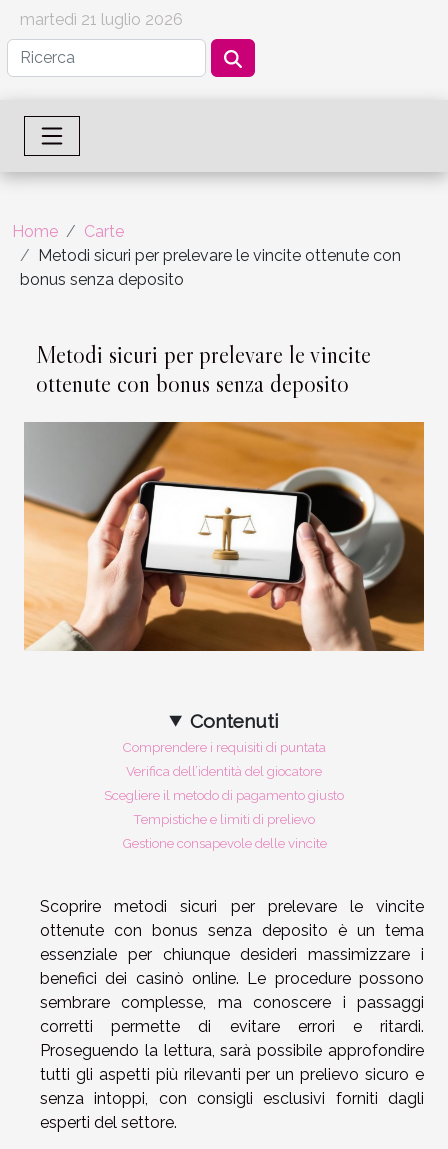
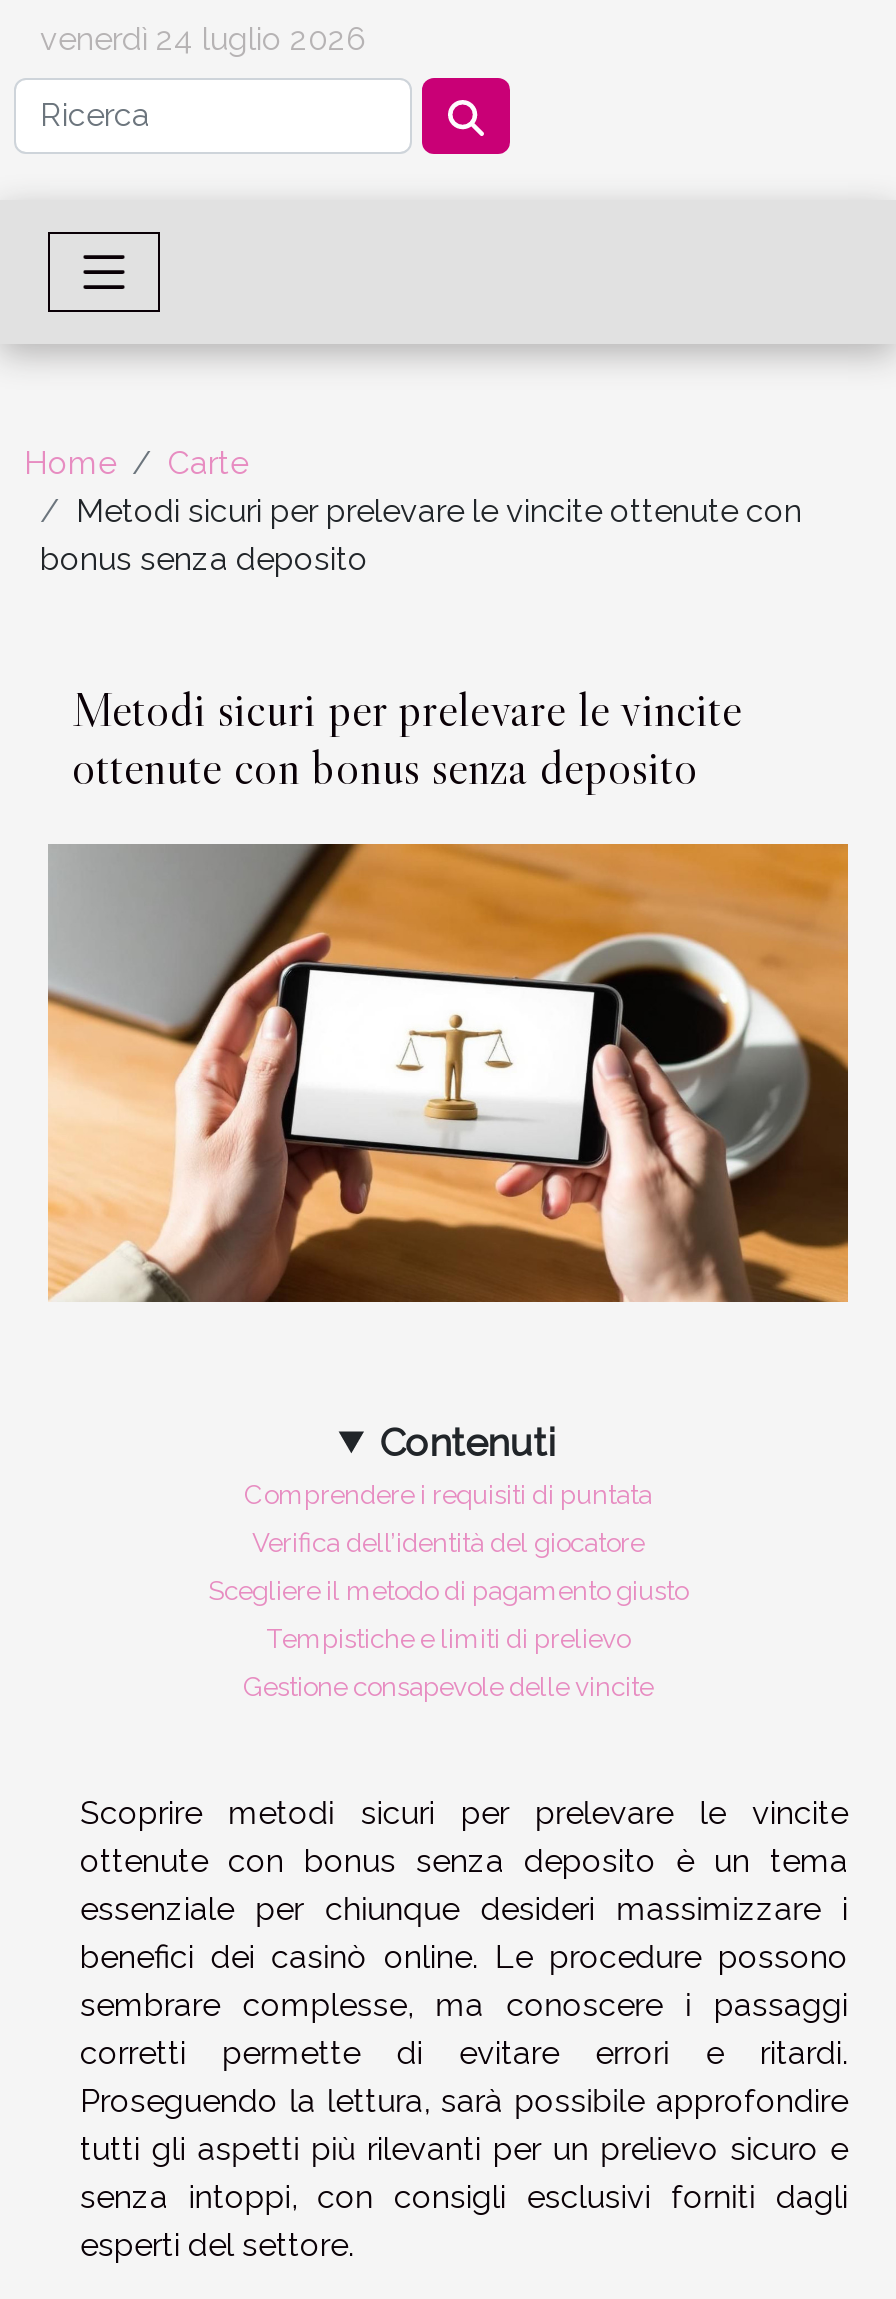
[20,10,183,29] martedì 21 luglio 2026 -> [40,20,366,58] venerdì 24 luglio 2026

